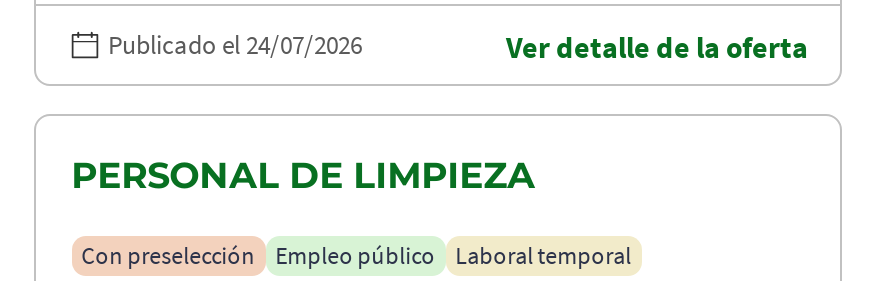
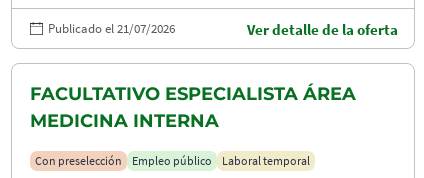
[108,27,362,61] Publicado el 24/07/2026 -> [48,20,175,37] Publicado el 21/07/2026
[71,154,535,198] PERSONAL DE LIMPIEZA -> [30,83,356,132] FACULTATIVO ESPECIALISTA ÁREA | MEDICINA INTERNA

